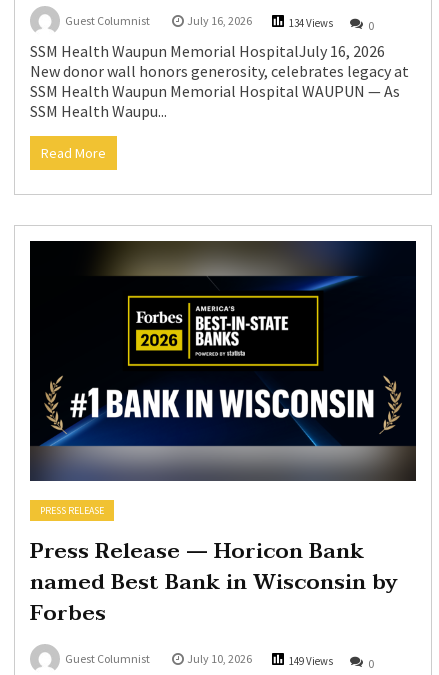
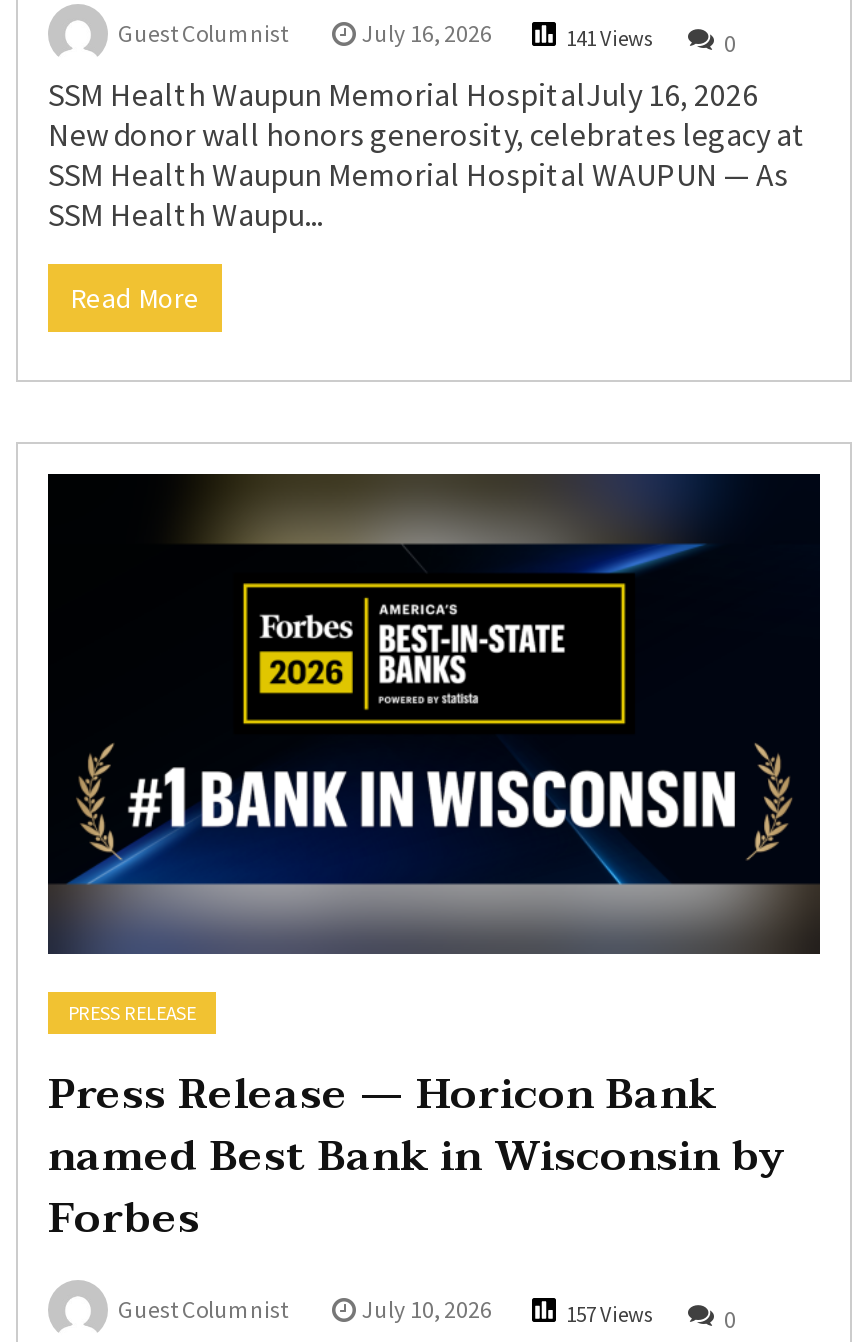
[289,16,333,30] 134 Views -> [566,25,654,53] 141 Views
[289,654,333,668] 149 Views -> [566,1300,654,1328] 157 Views

